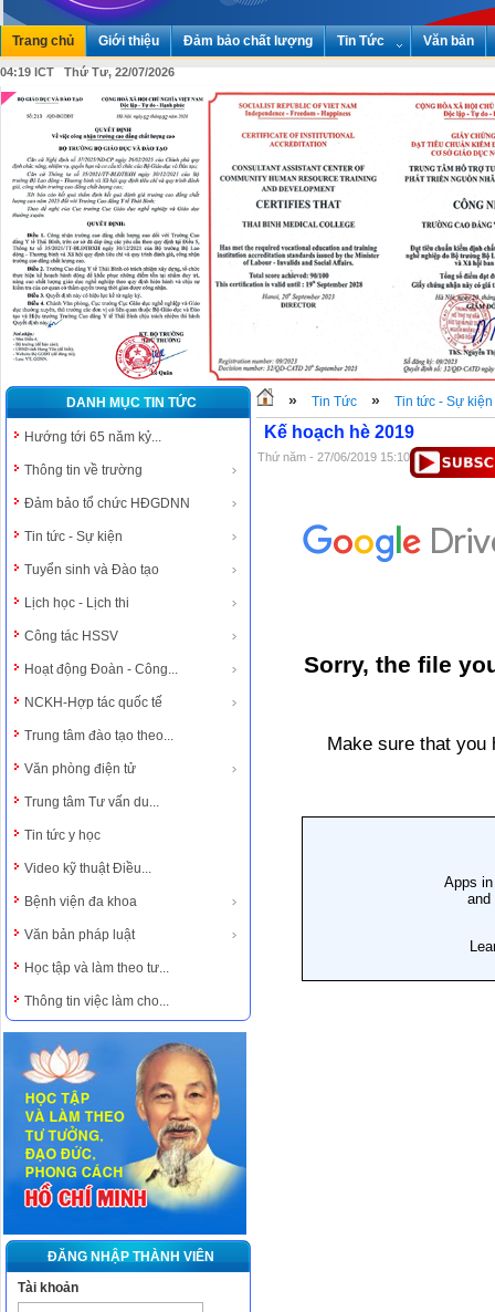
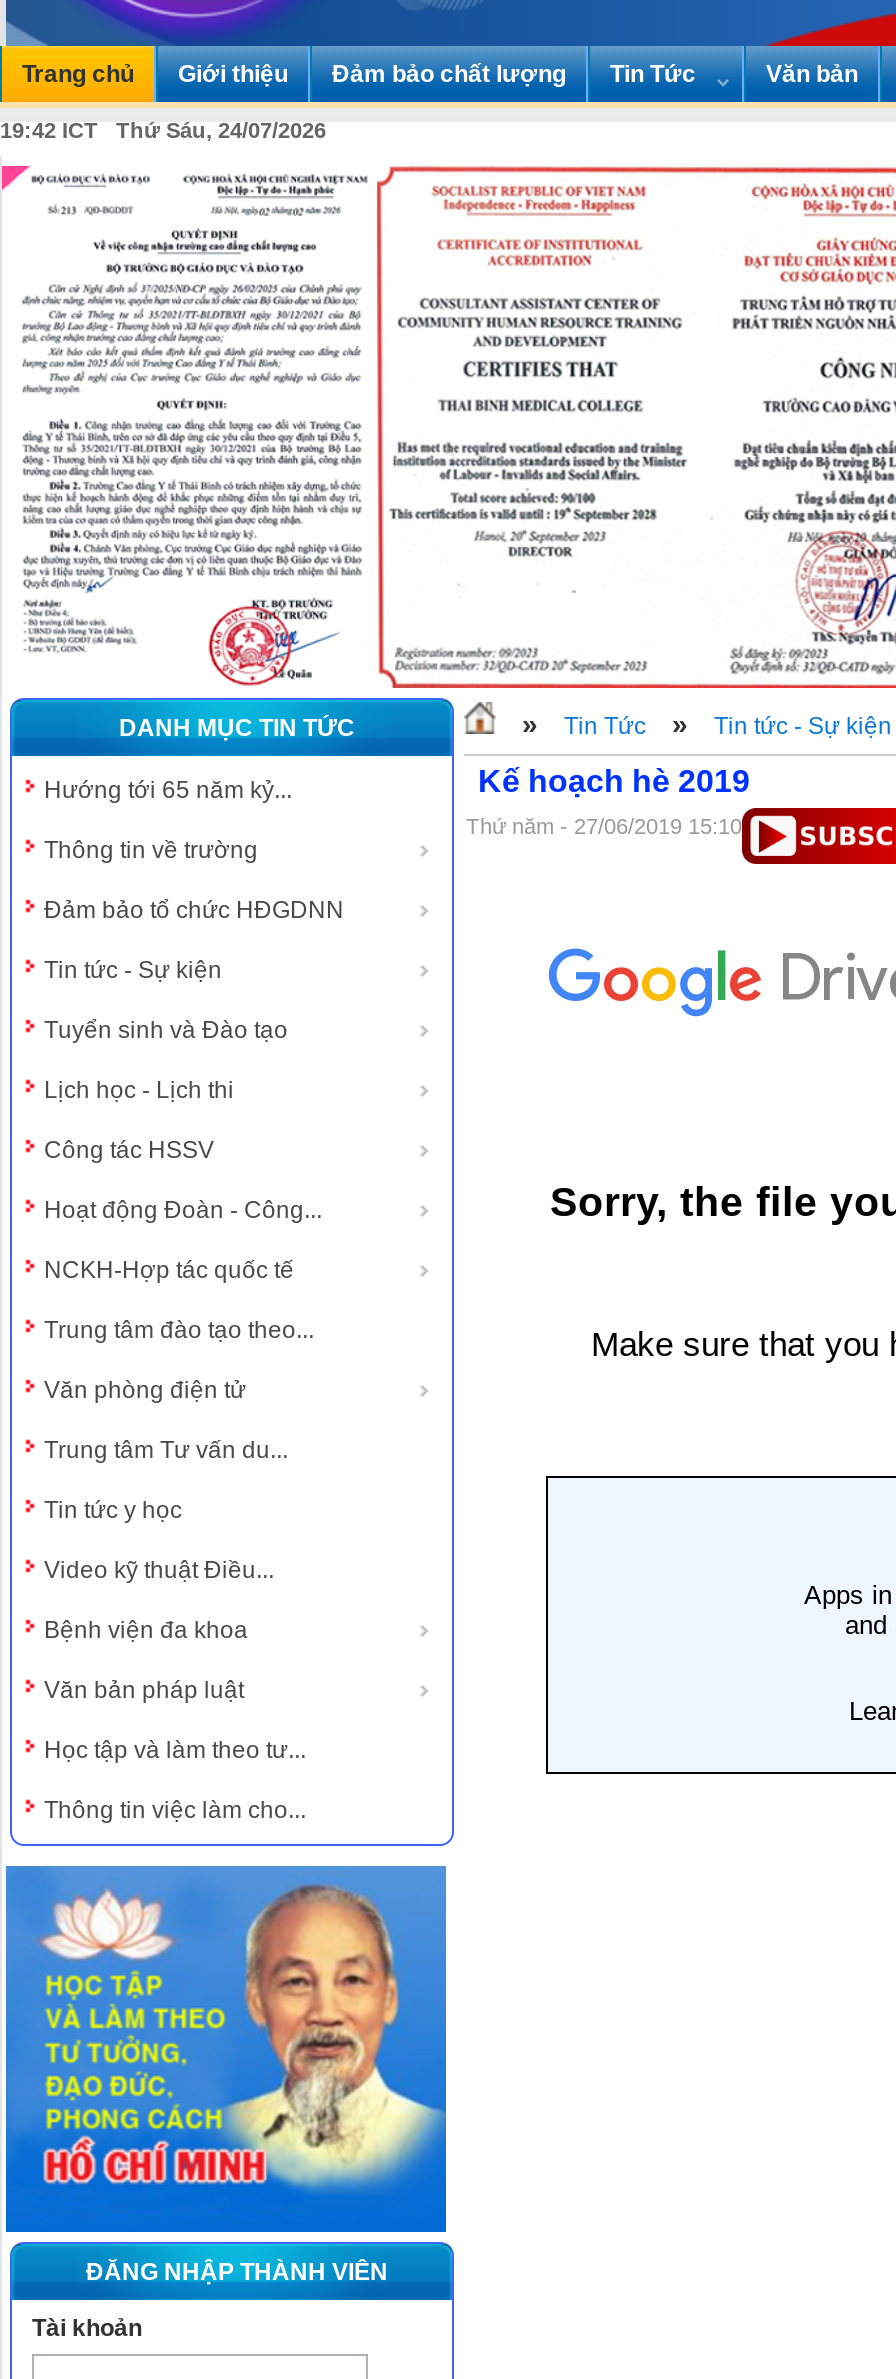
[0,65,175,79] 04:19 ICT Thứ Tư, 22/07/2026 -> [0,118,326,142] 19:42 ICT Thứ Sáu, 24/07/2026

